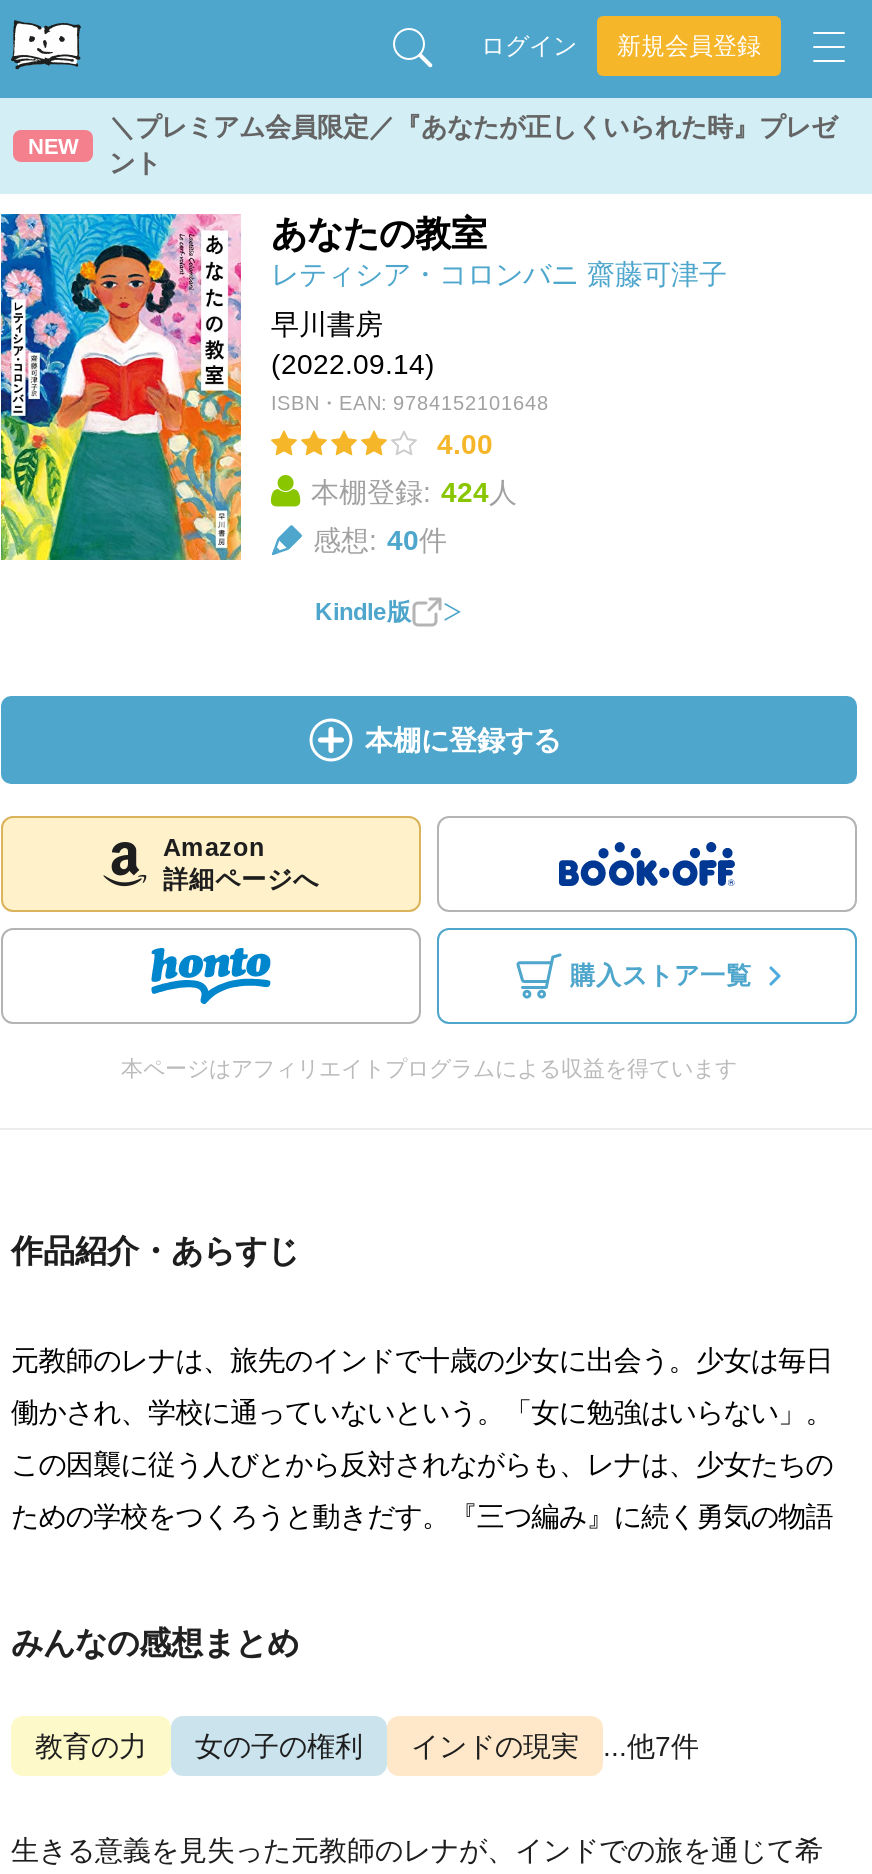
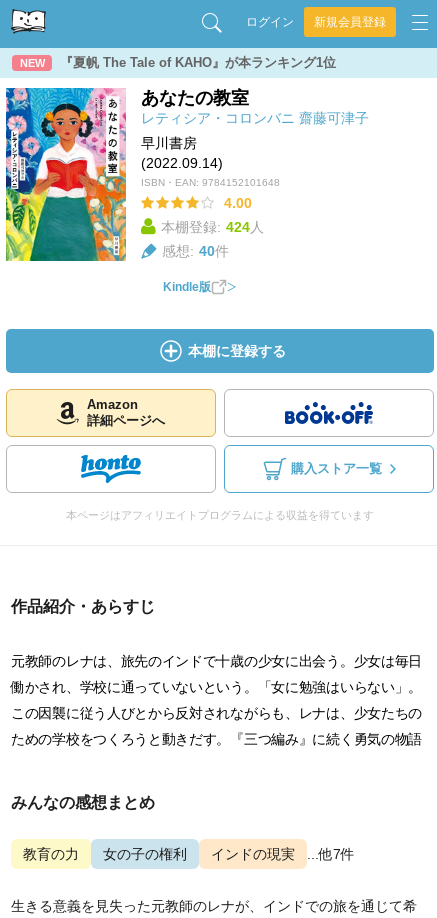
[109,112,837,178] ＼プレミアム会員限定／『あなたが正しくいられた時』プレゼ | ント -> [60,55,336,70] 『夏帆 The Tale of KAHO』が本ランキング1位

